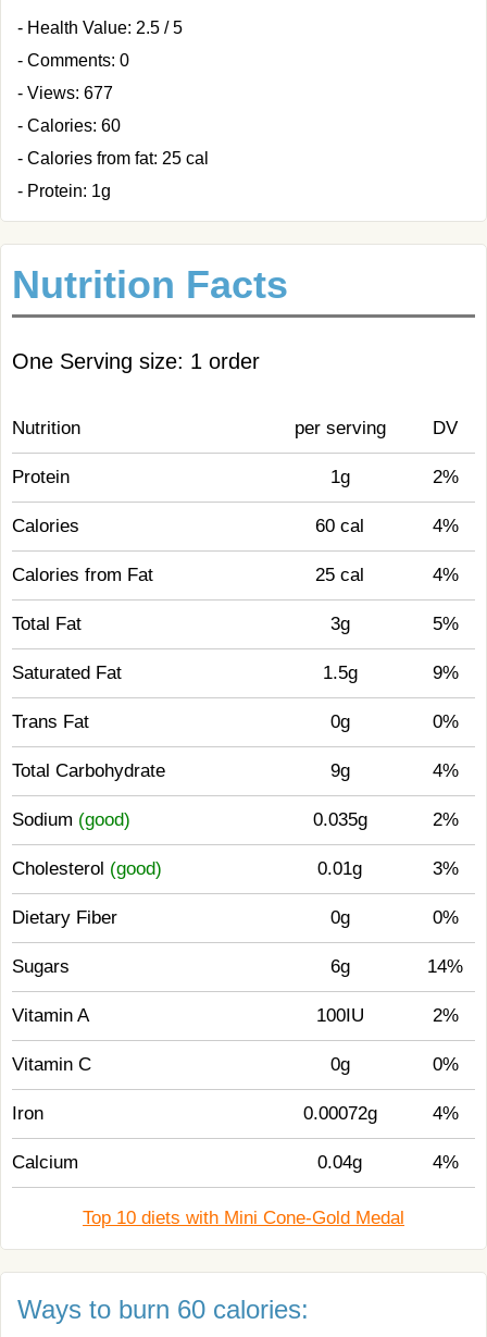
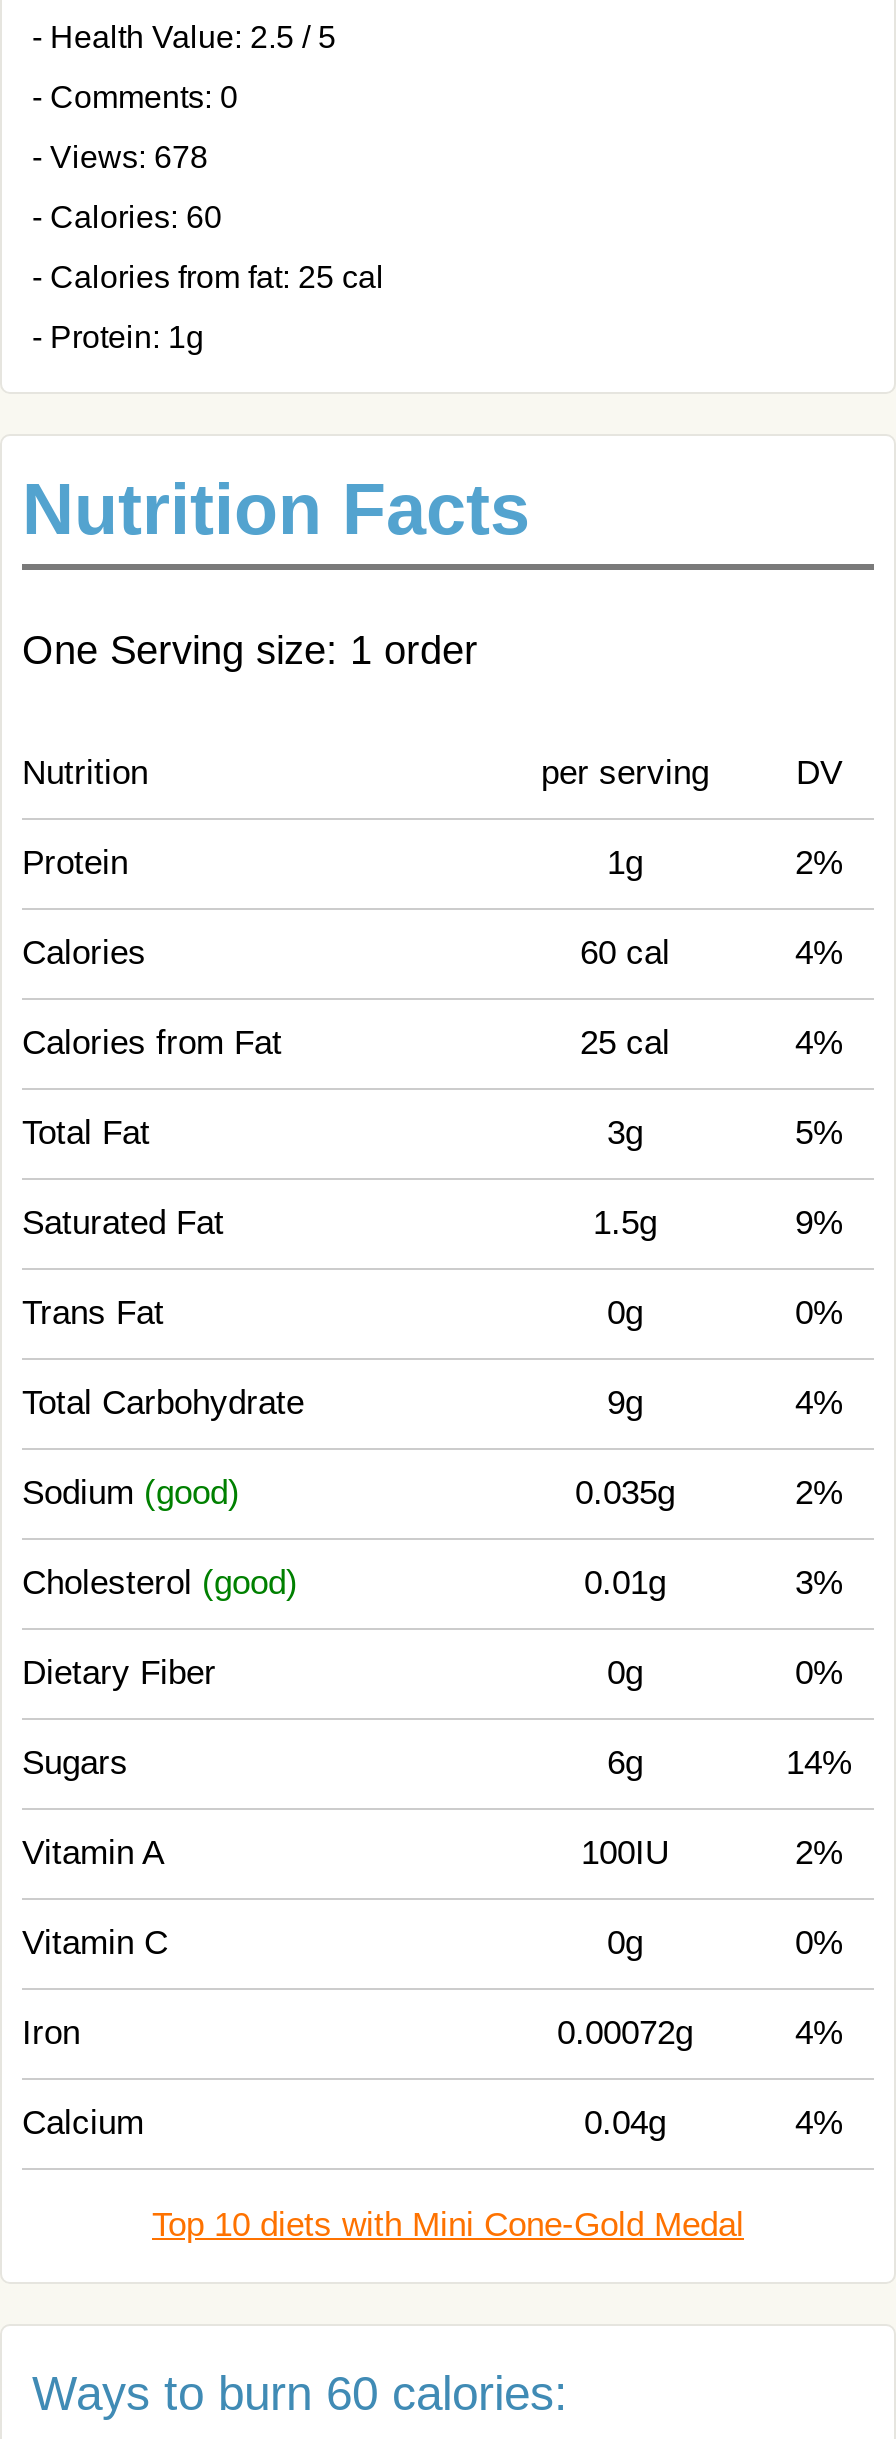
[17,84,113,102] - Views: 677 -> [32,140,208,174] - Views: 678

